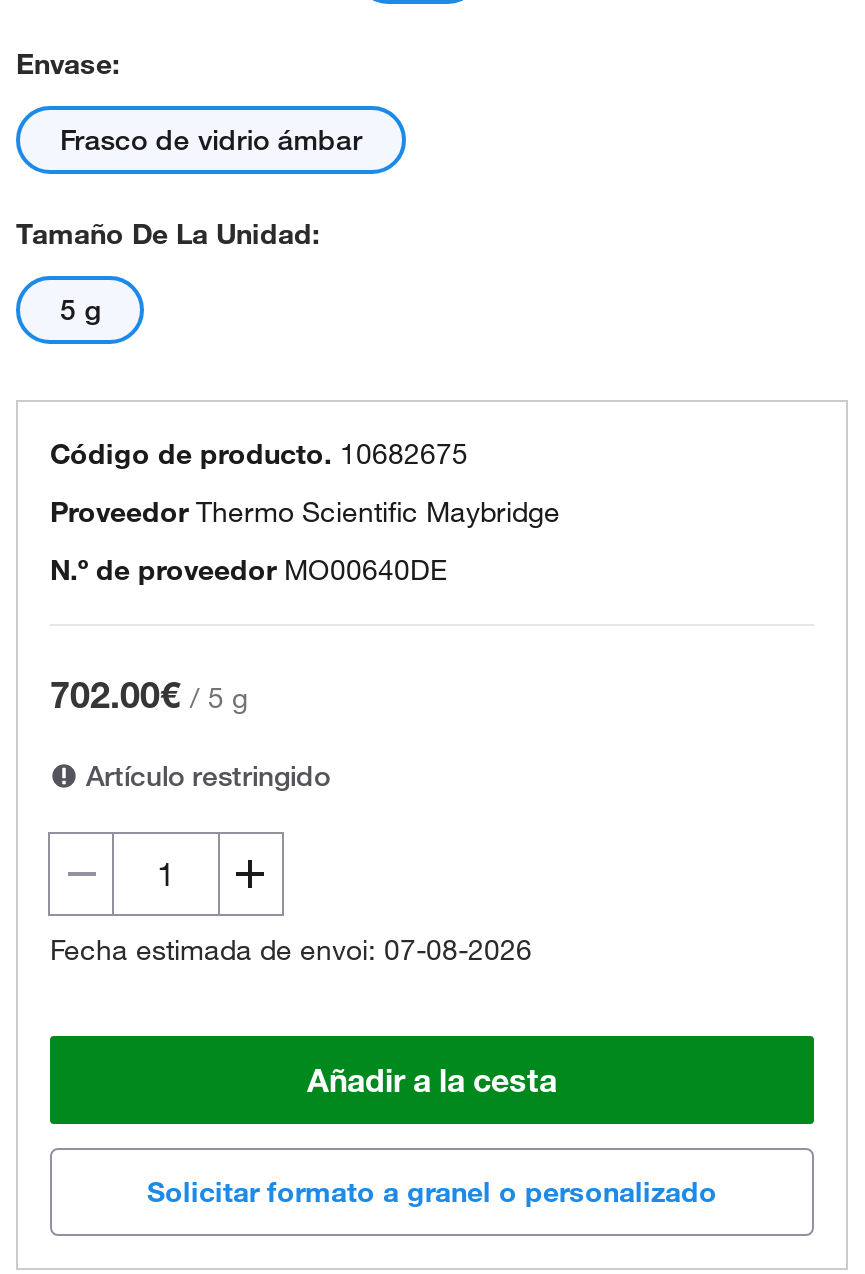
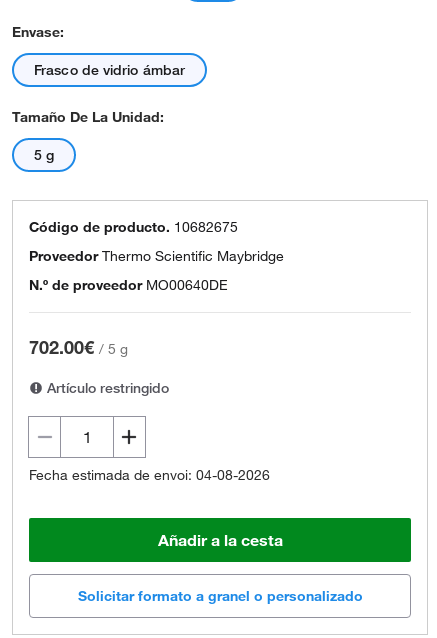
[50,932,532,968] Fecha estimada de envoi: 07-08-2026 -> [29,466,270,484] Fecha estimada de envoi: 04-08-2026

